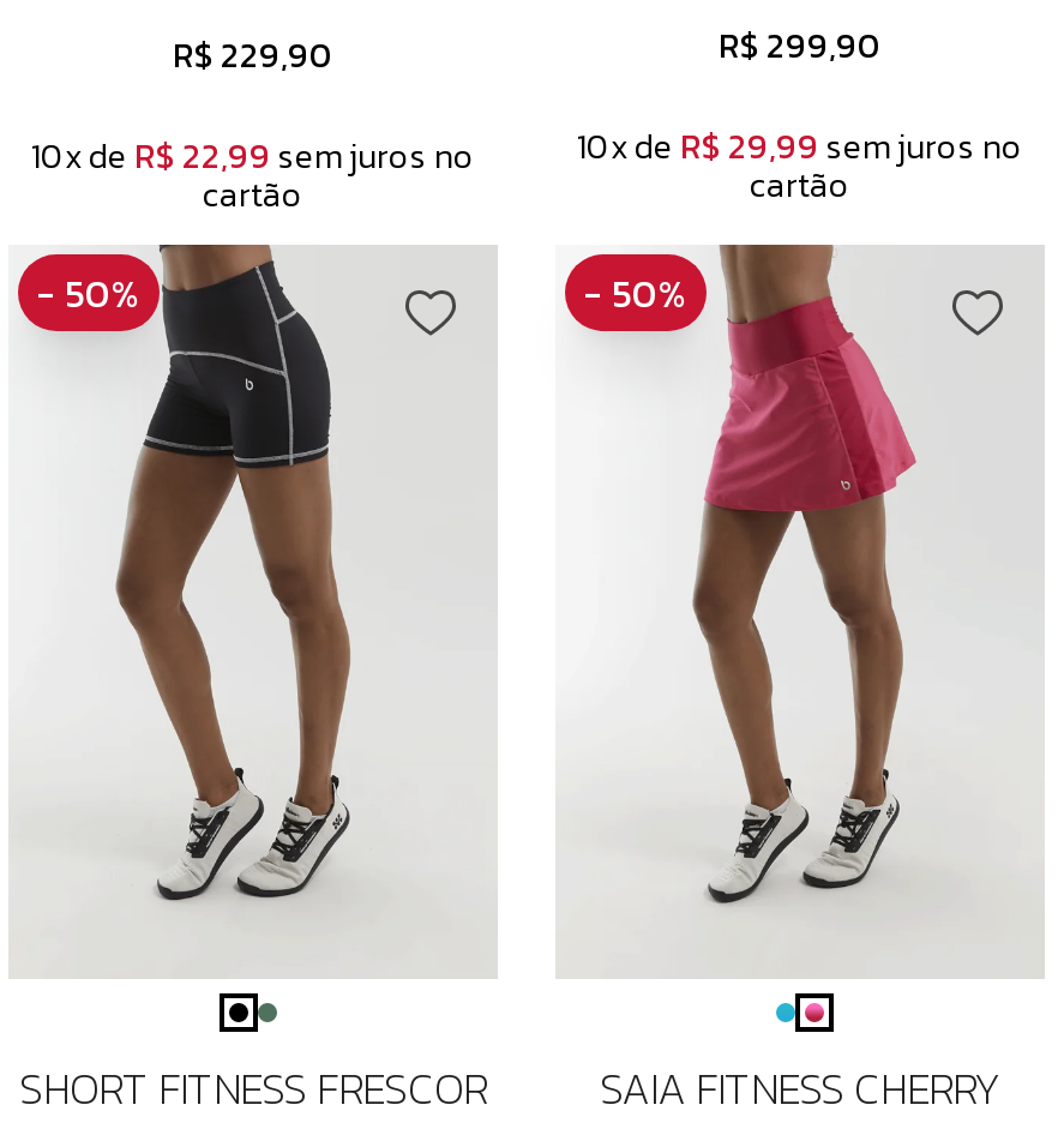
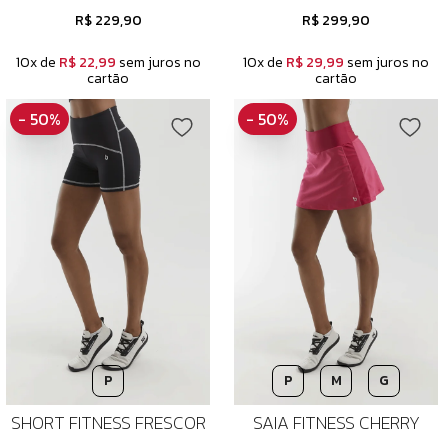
none -> [103,370,112,391] P
none -> [283,370,389,391] P | M | G

